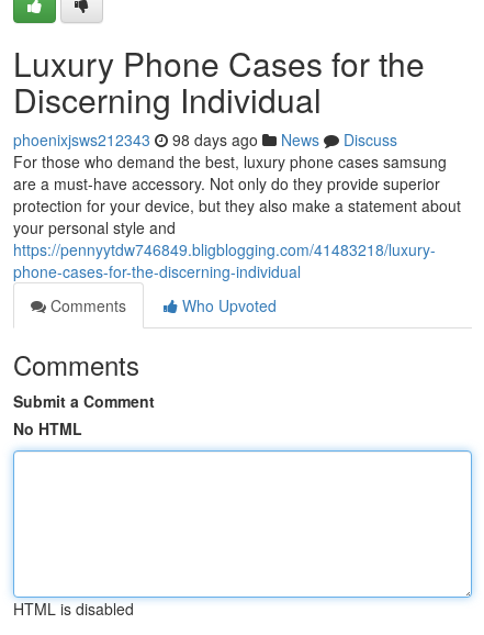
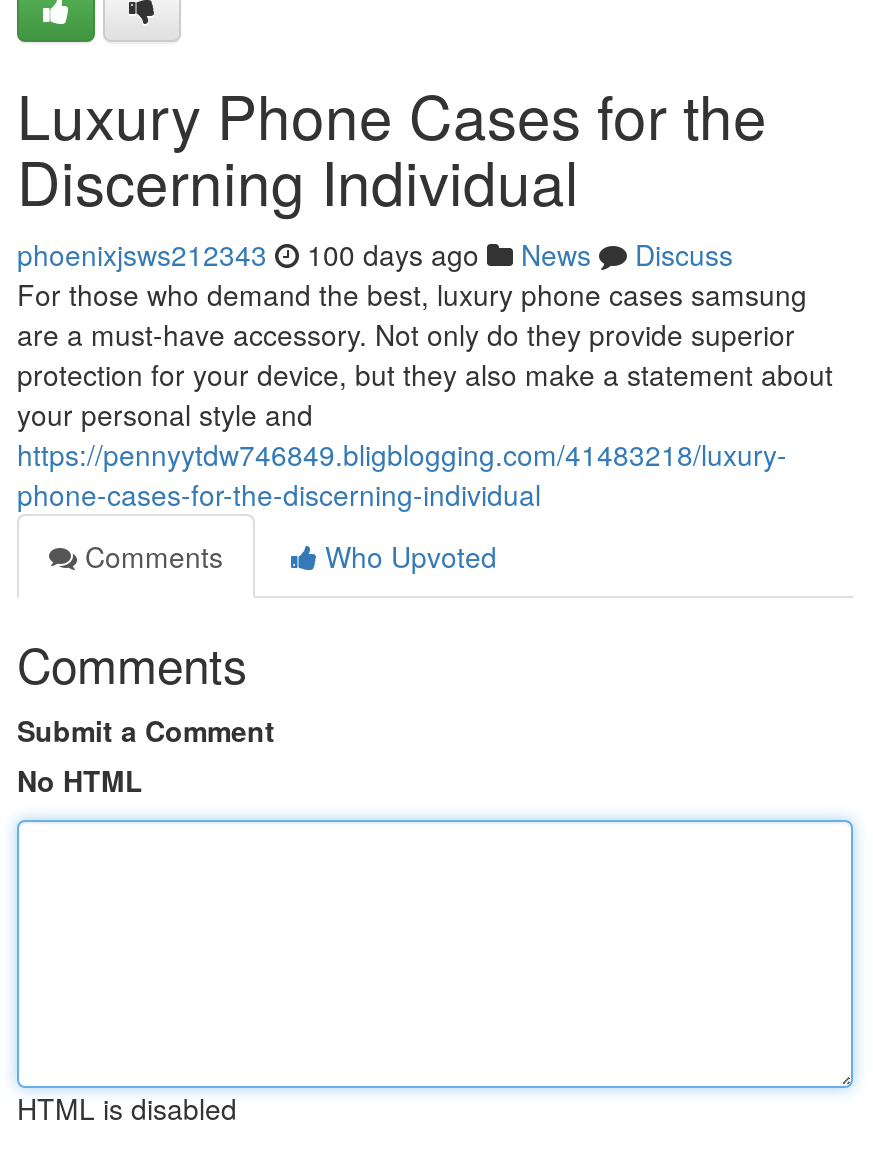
[13,129,397,151] phoenixjsws212343 98 days ago News Discuss -> [17,234,733,274] phoenixjsws212343 100 days ago News Discuss

